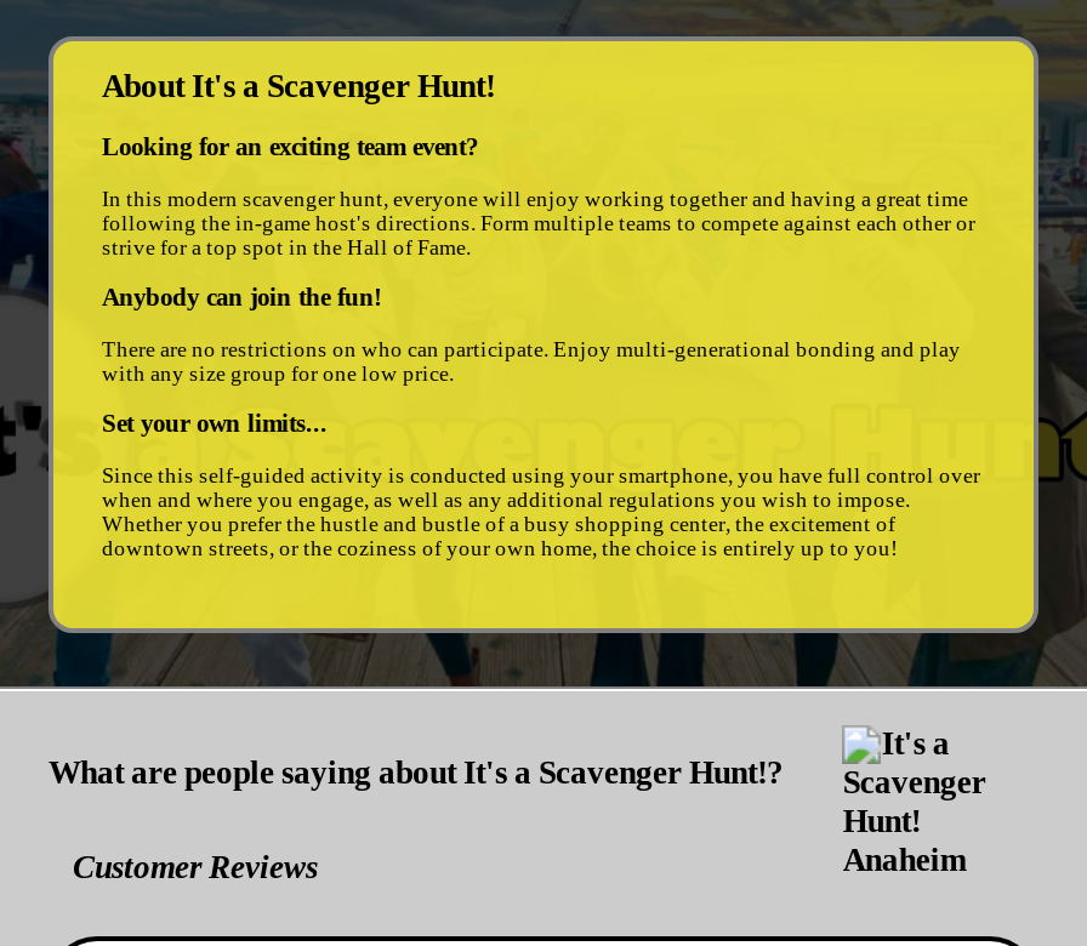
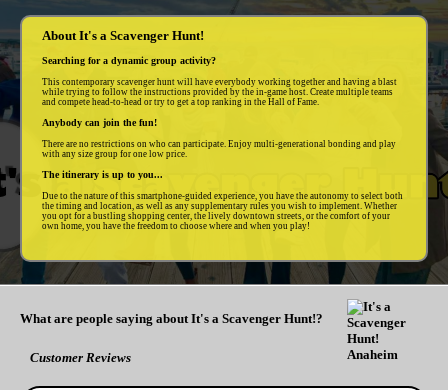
[102,134,478,161] Looking for an exciting team event? -> [42,55,216,66] Searching for a dynamic group activity?
[102,187,975,259] In this modern scavenger hunt, everyone will enjoy working together and having a great time | following the in-game host's directions. Form multiple teams to compete against each other or | strive for a top spot in the Hall of Fame. -> [42,77,397,107] This contemporary scavenger hunt will have everybody working together and having a blast | while trying to follow the instructions provided by the in-game host. Create multiple teams | and compete head-to-head or try to get a top ranking in the Hall of Fame.
[102,411,328,437] Set your own limits... -> [42,169,163,180] The itinerary is up to you...
[102,463,980,560] Since this self-guided activity is conducted using your smartphone, you have full control over | when and where you engage, as well as any additional regulations you wish to impose. | Whether you prefer the hustle and bustle of a busy shopping center, the excitement of | downtown streets, or the coziness of your own home, the choice is entirely up to you! -> [42,191,403,231] Due to the nature of this smartphone-guided experience, you have the autonomy to select both | the timing and location, as well as any supplementary rules you wish to implement. Whether | you opt for a bustling shopping center, the lively downtown streets, or the comfort of your | own home, you have the freedom to choose where and when you play!

